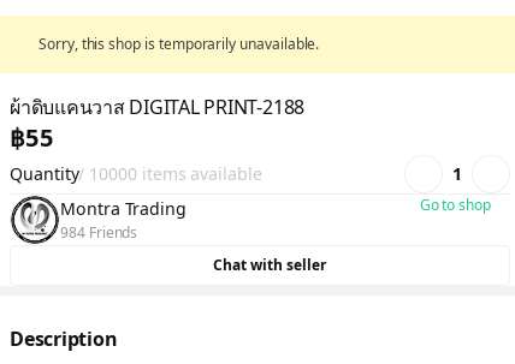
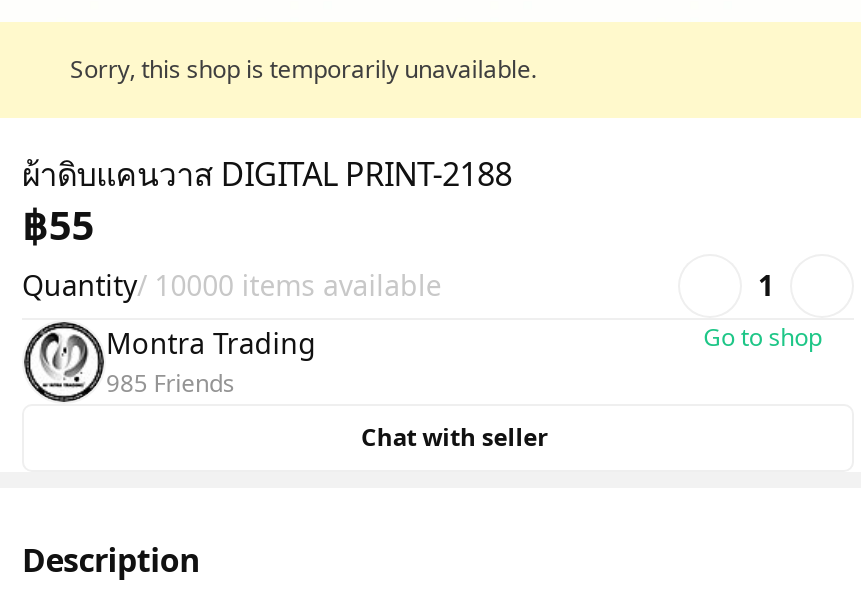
[60,222,138,243] 984 Friends -> [106,366,235,400] 985 Friends

